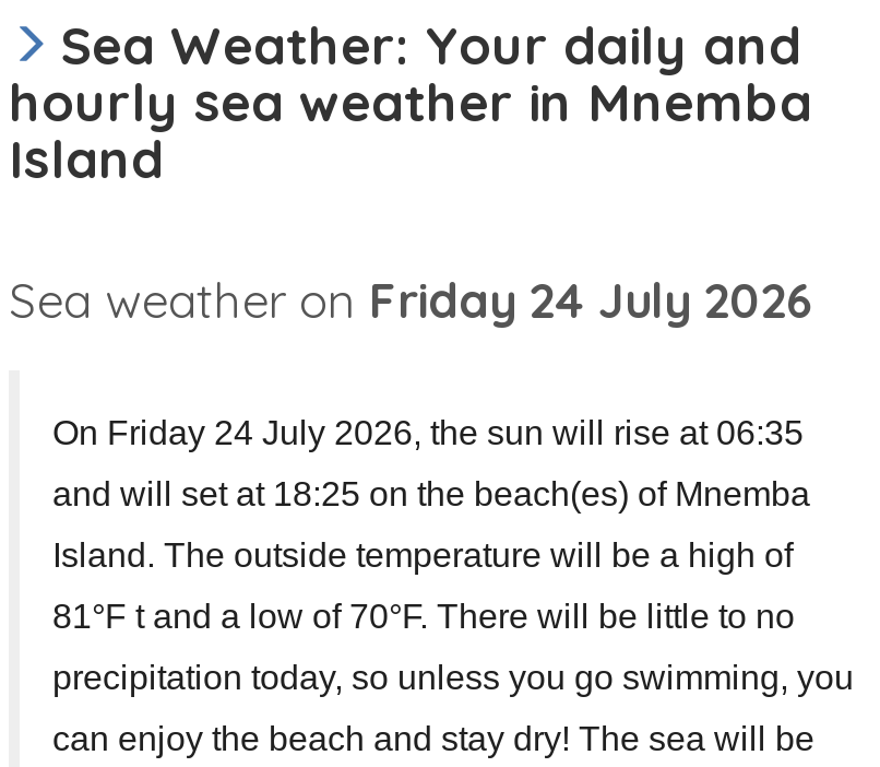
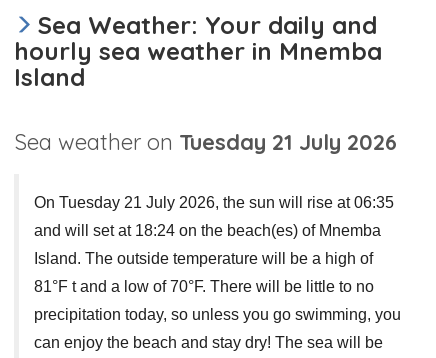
[9,270,812,331] Sea weather on Friday 24 July 2026 -> [14,128,397,156] Sea weather on Tuesday 21 July 2026
[52,414,804,451] On Friday 24 July 2026, the sun will rise at 06:35 -> [34,194,394,211] On Tuesday 21 July 2026, the sun will rise at 06:35
[52,475,810,512] and will set at 18:25 on the beach(es) of Mnemba -> [34,222,381,239] and will set at 18:24 on the beach(es) of Mnemba

